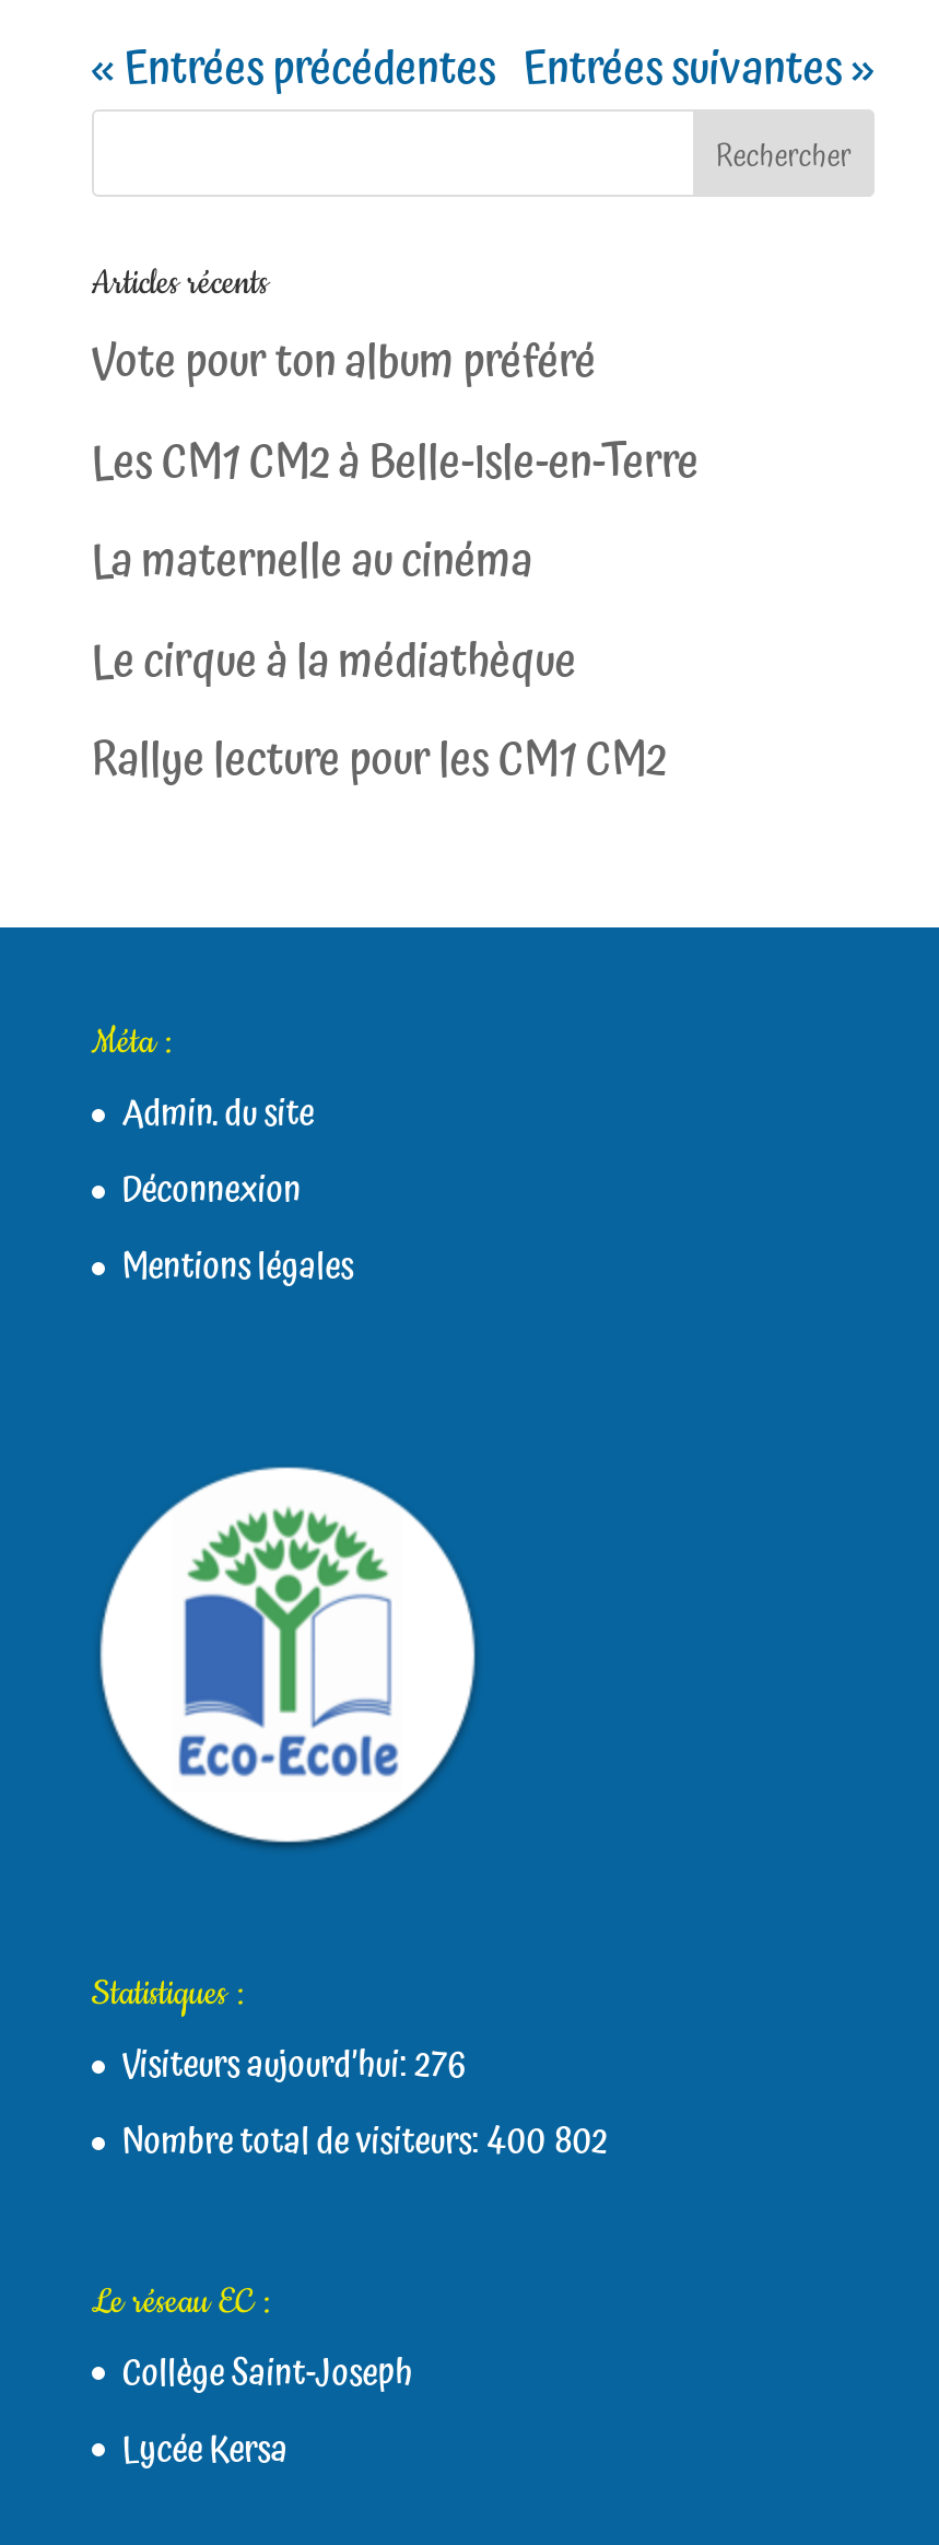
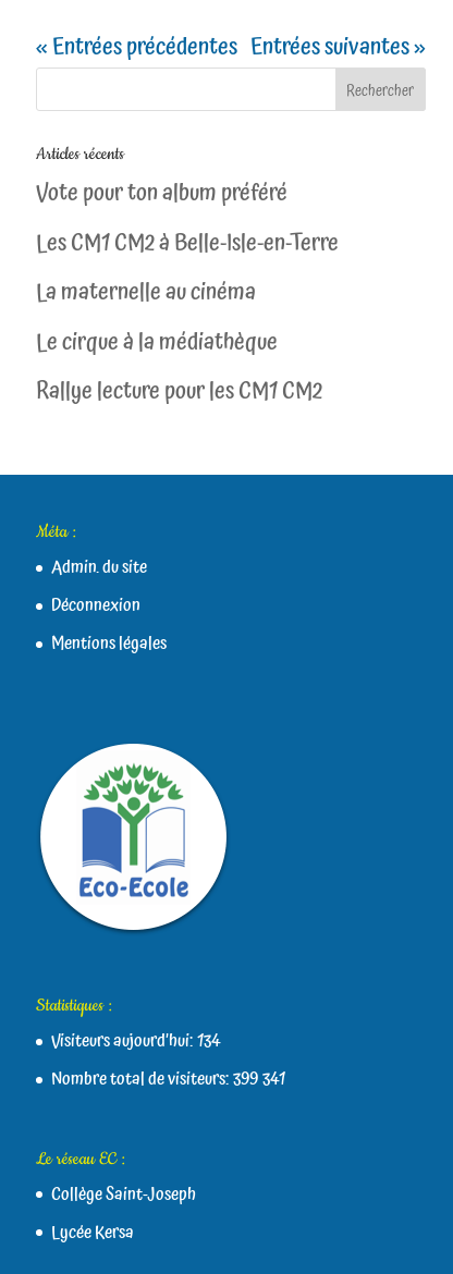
[122,2037,465,2094] Visiteurs aujourd’hui:276 -> [51,1027,221,1056] Visiteurs aujourd’hui:134
[122,2114,607,2171] Nombre total de visiteurs: 400 802 -> [51,1065,285,1094] Nombre total de visiteurs: 399 341

